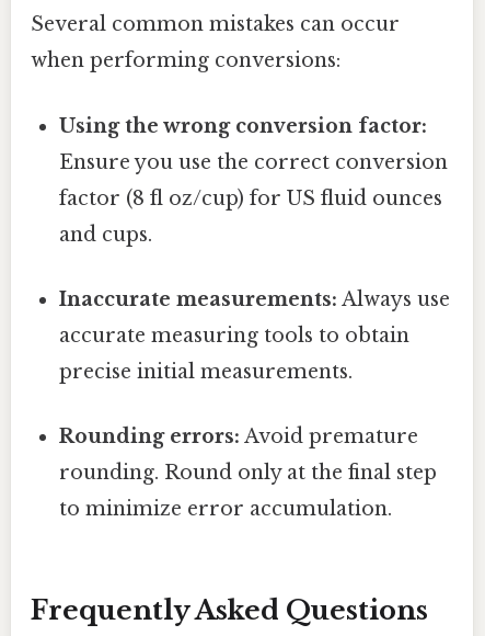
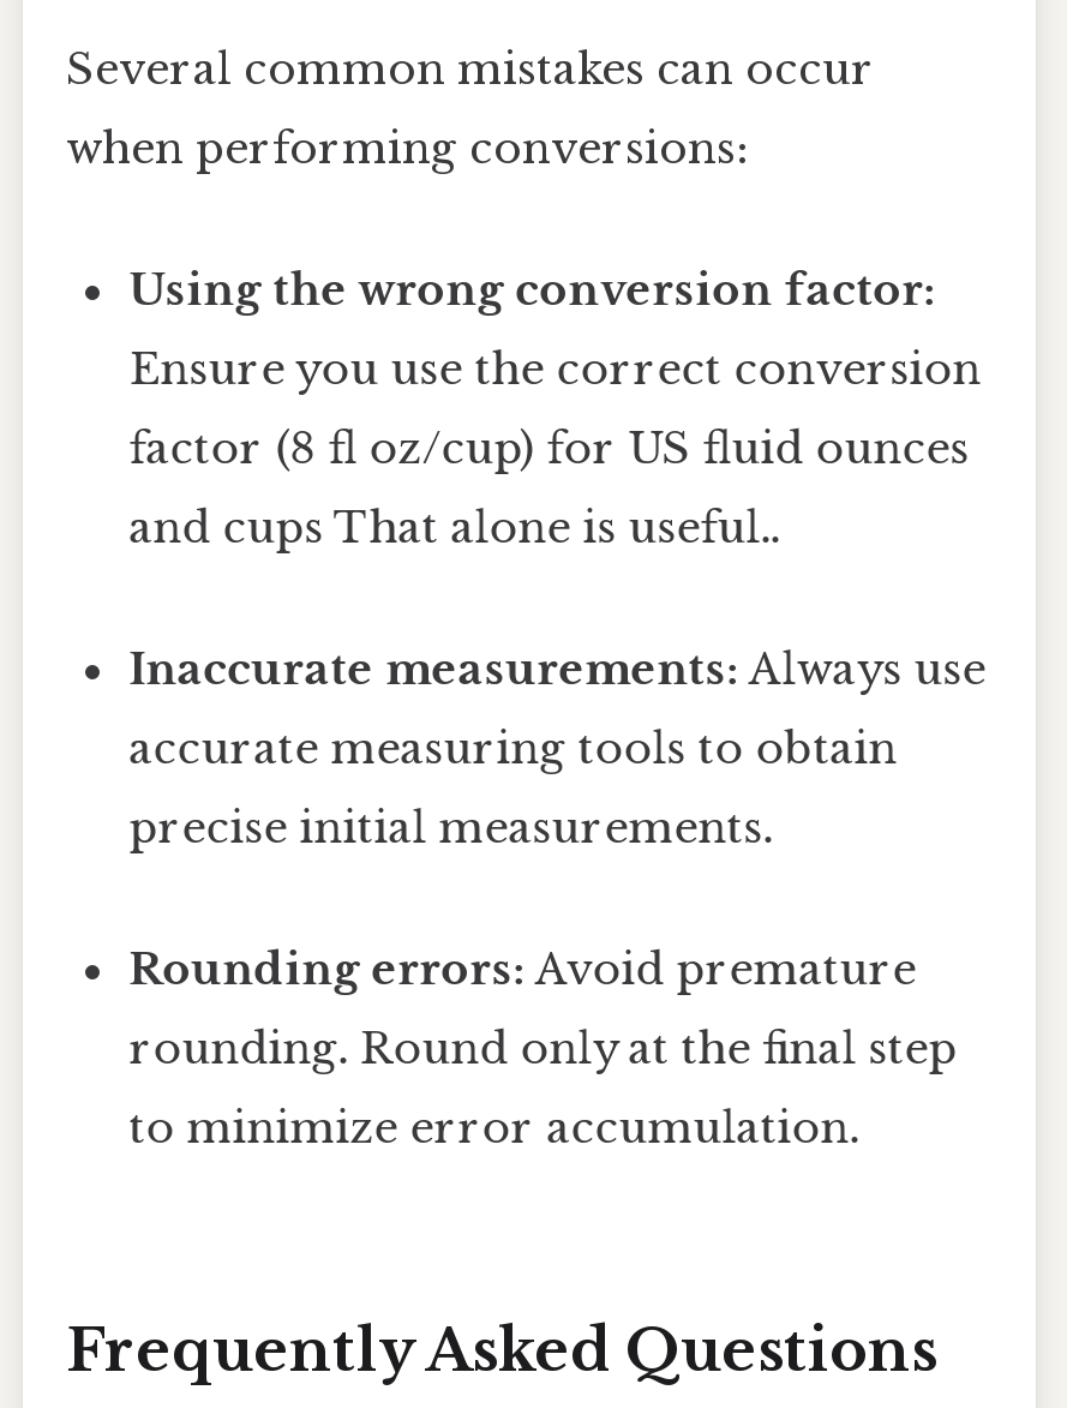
[59,222,152,246] and cups. -> [129,501,779,554] and cups That alone is useful..

